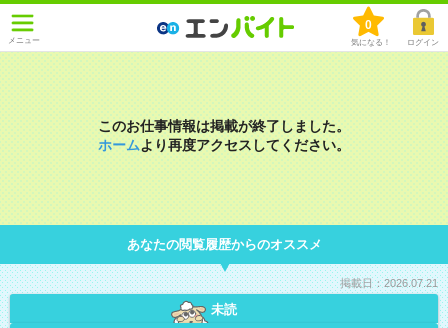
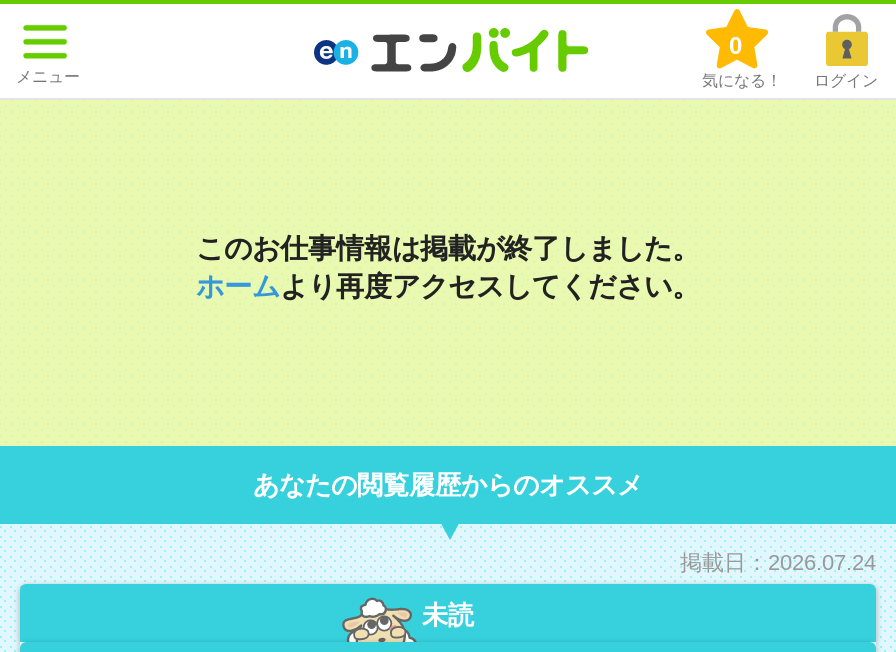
[340,277,438,289] 掲載日：2026.07.21 -> [680,550,876,574] 掲載日：2026.07.24

